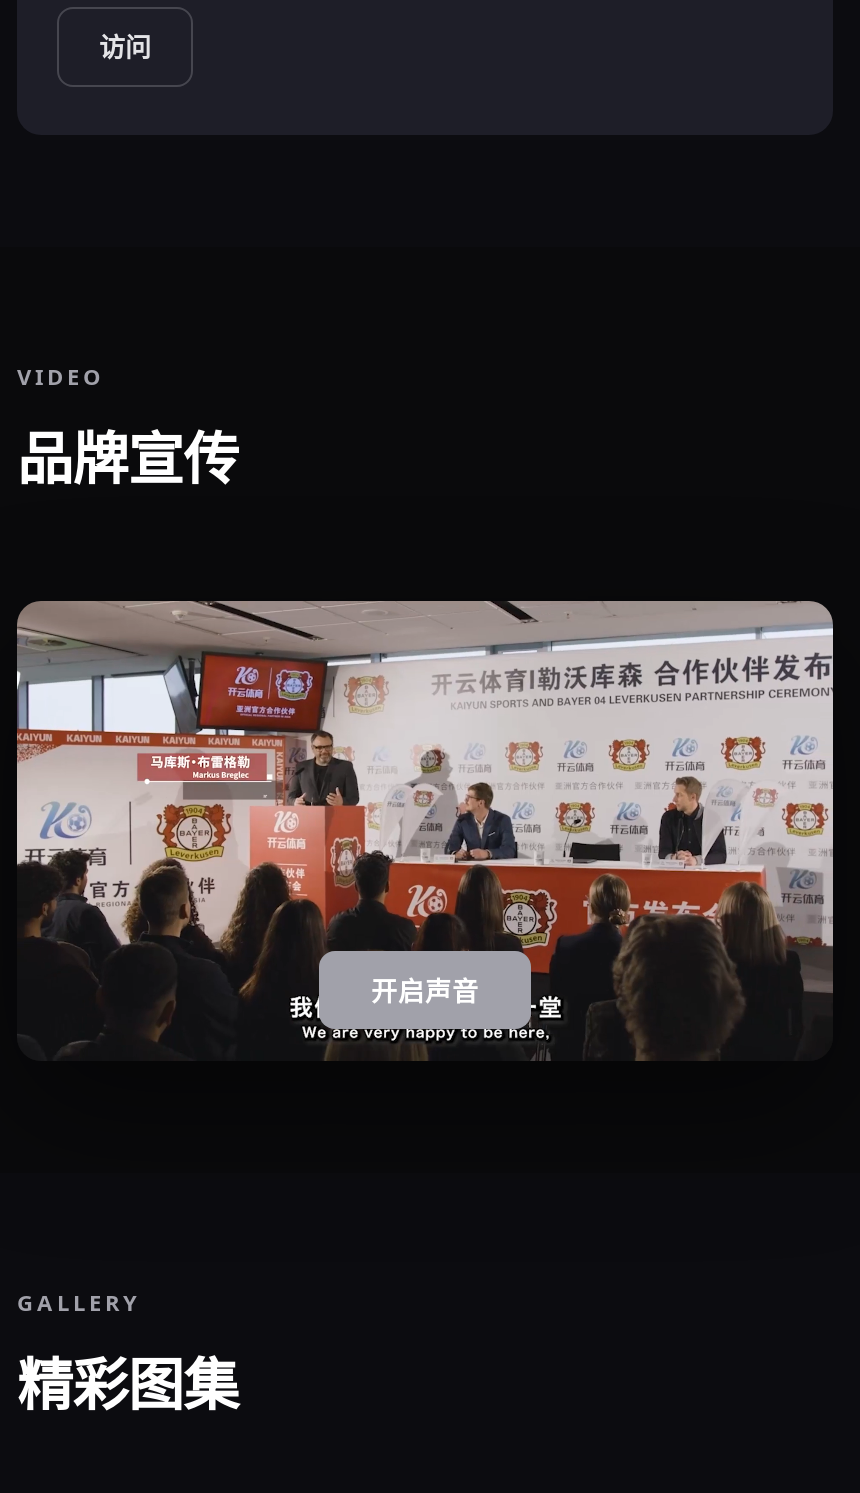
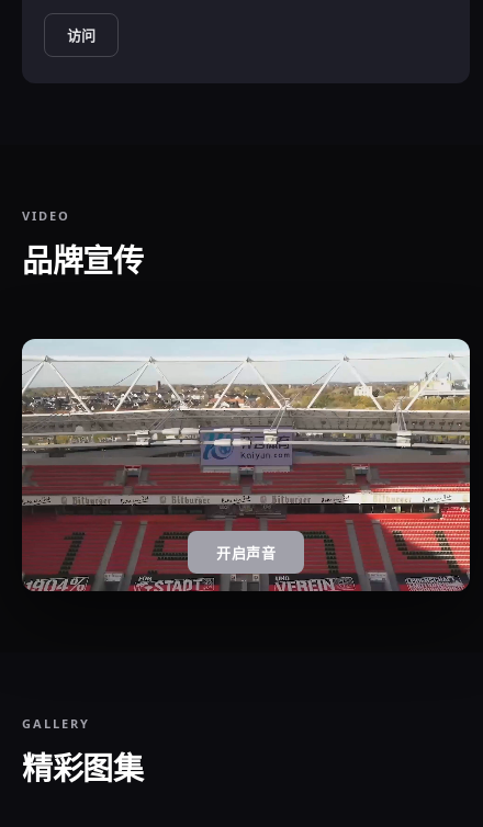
[15,599,835,1061] [image] -> [21,338,471,592] [image]

